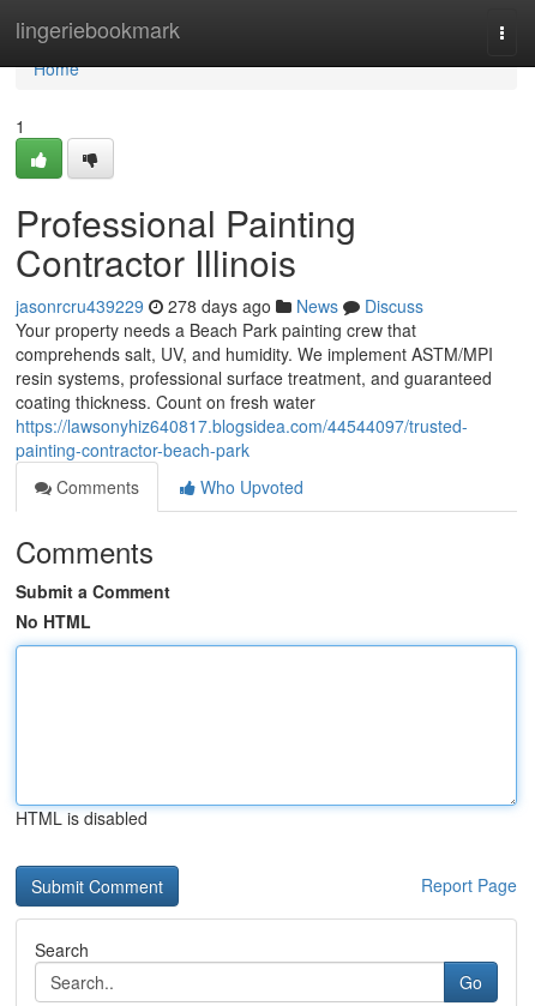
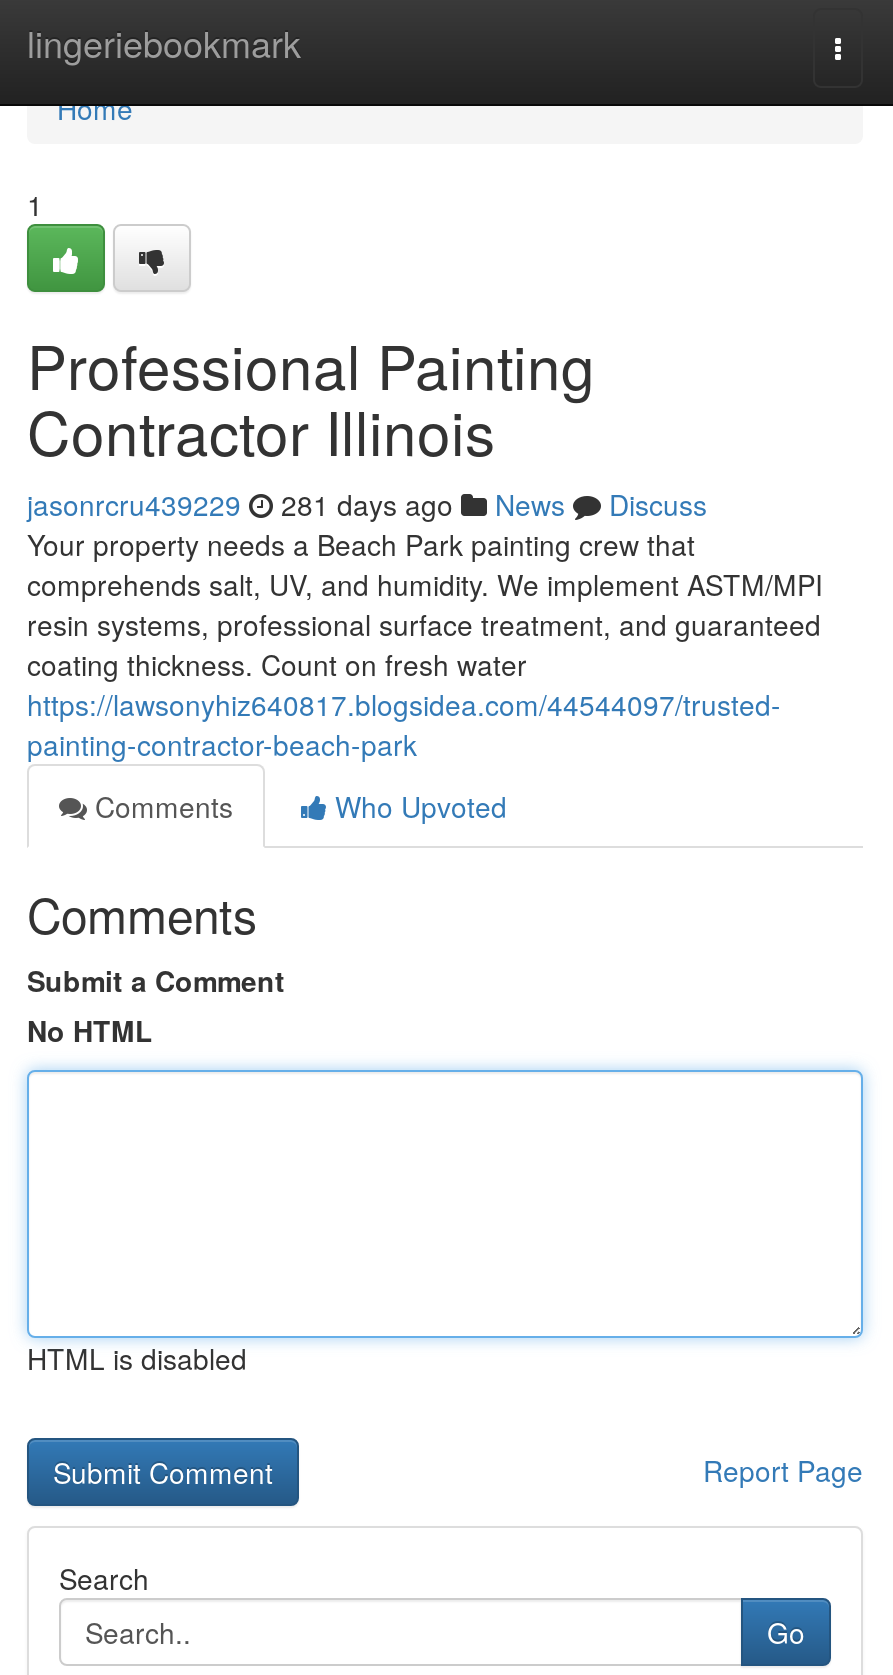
[16,294,423,318] jasonrcru439229 278 days ago News Discuss -> [27,484,707,524] jasonrcru439229 281 days ago News Discuss

